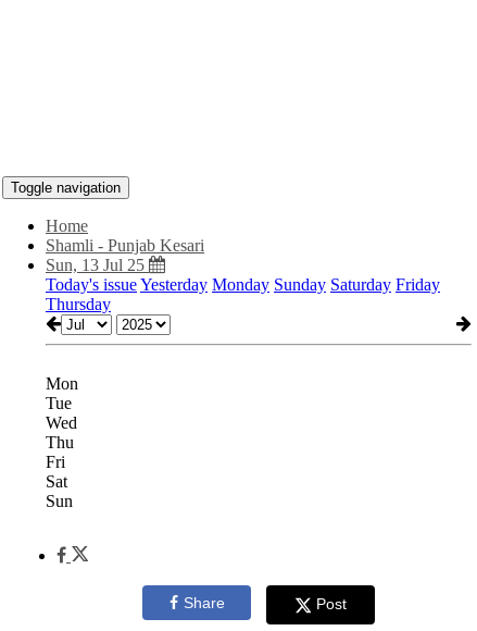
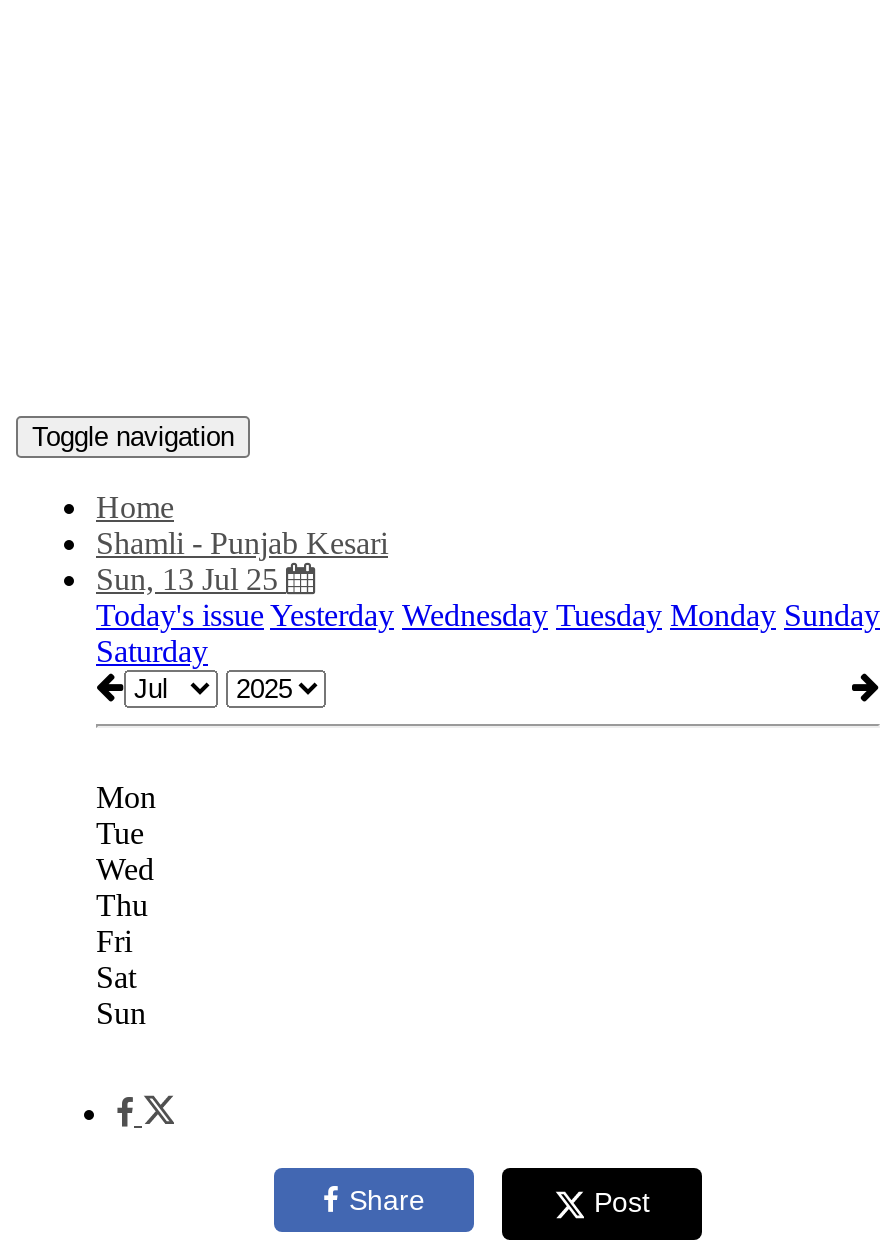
[46,275,440,313] Today's issue Yesterday Monday Sunday Saturday Friday | Thursday -> [96,598,880,668] Today's issue Yesterday Wednesday Tuesday Monday Sunday | Saturday

